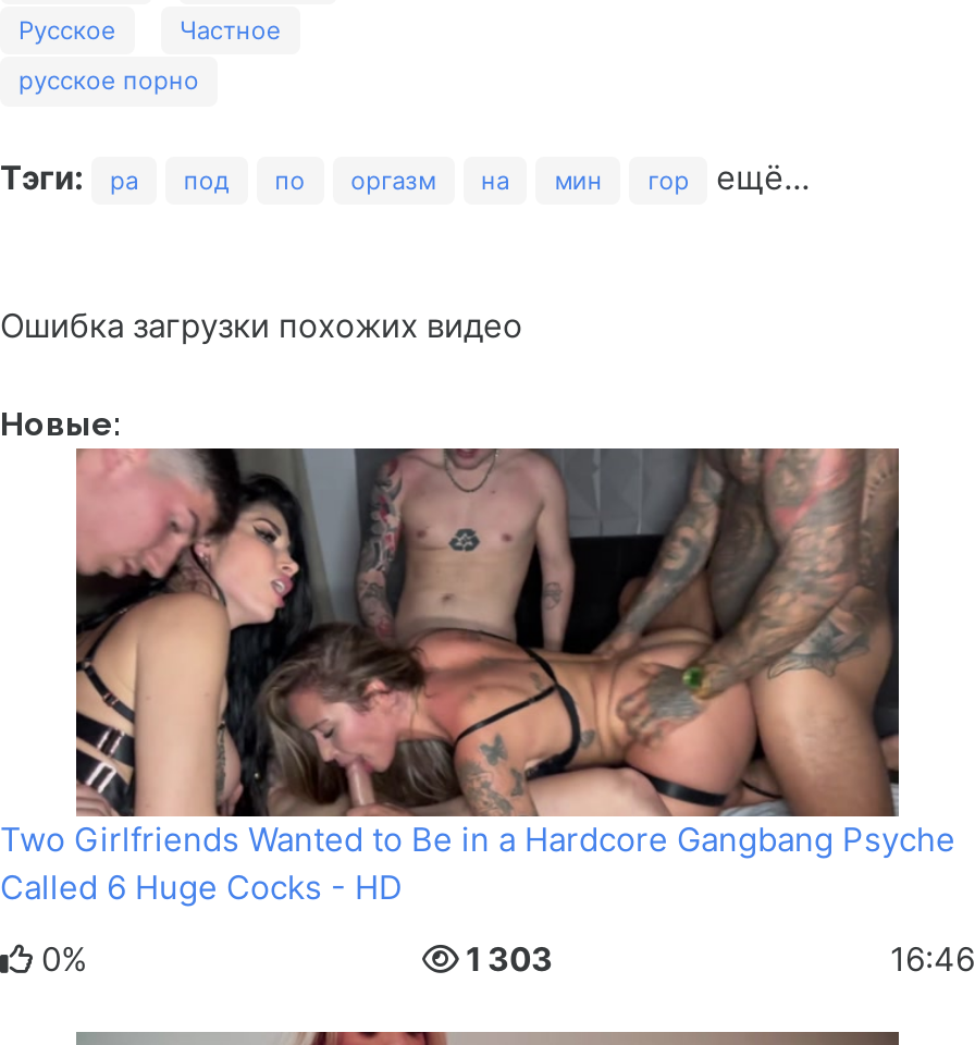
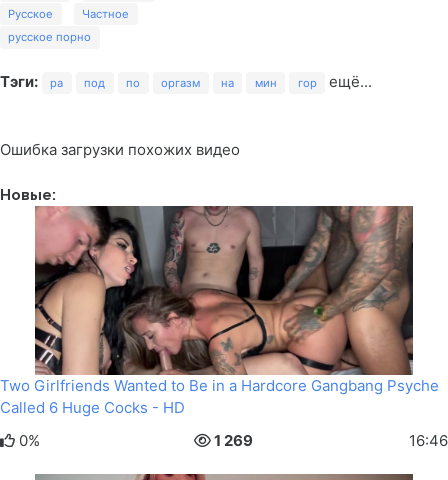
[459,938,553,979] 1 303 -> [211,431,253,450] 1 269

